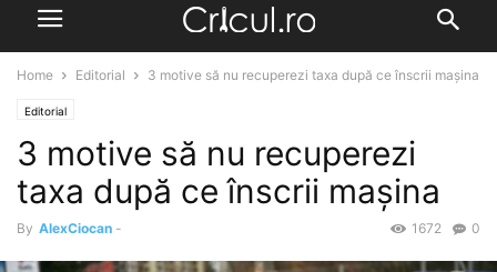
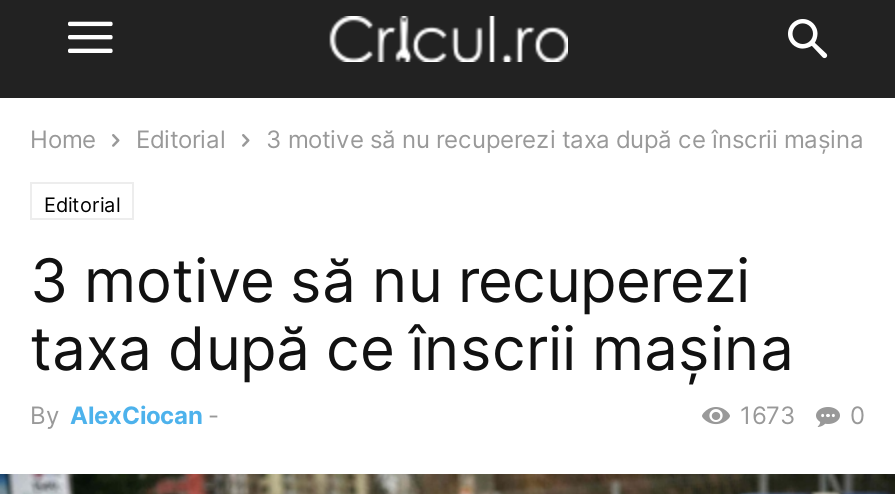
[412,220,480,236] 1672 0 -> [740,400,866,430] 1673 0

